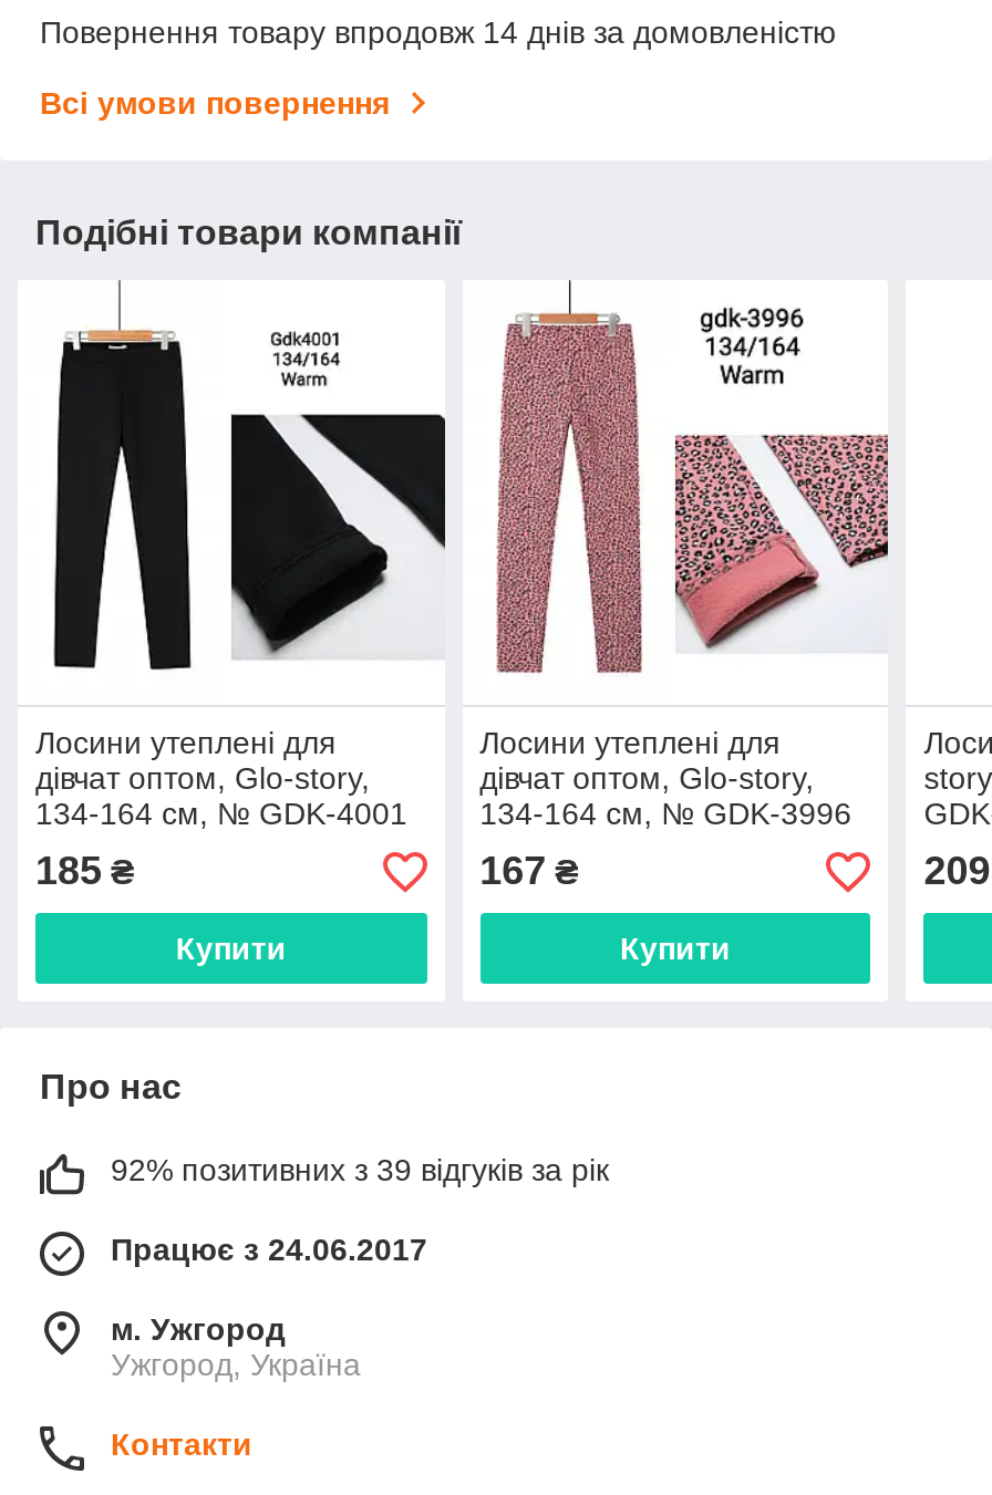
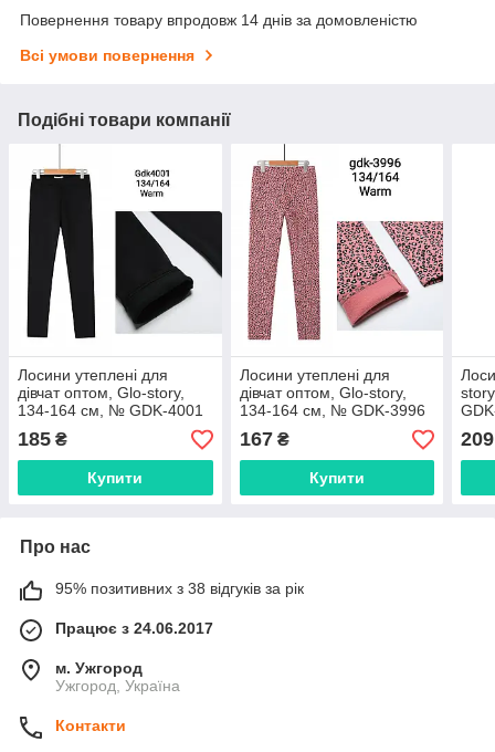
[111,1153,609,1188] 92% позитивних з 39 відгуків за рік -> [55,580,304,598] 95% позитивних з 38 відгуків за рік

